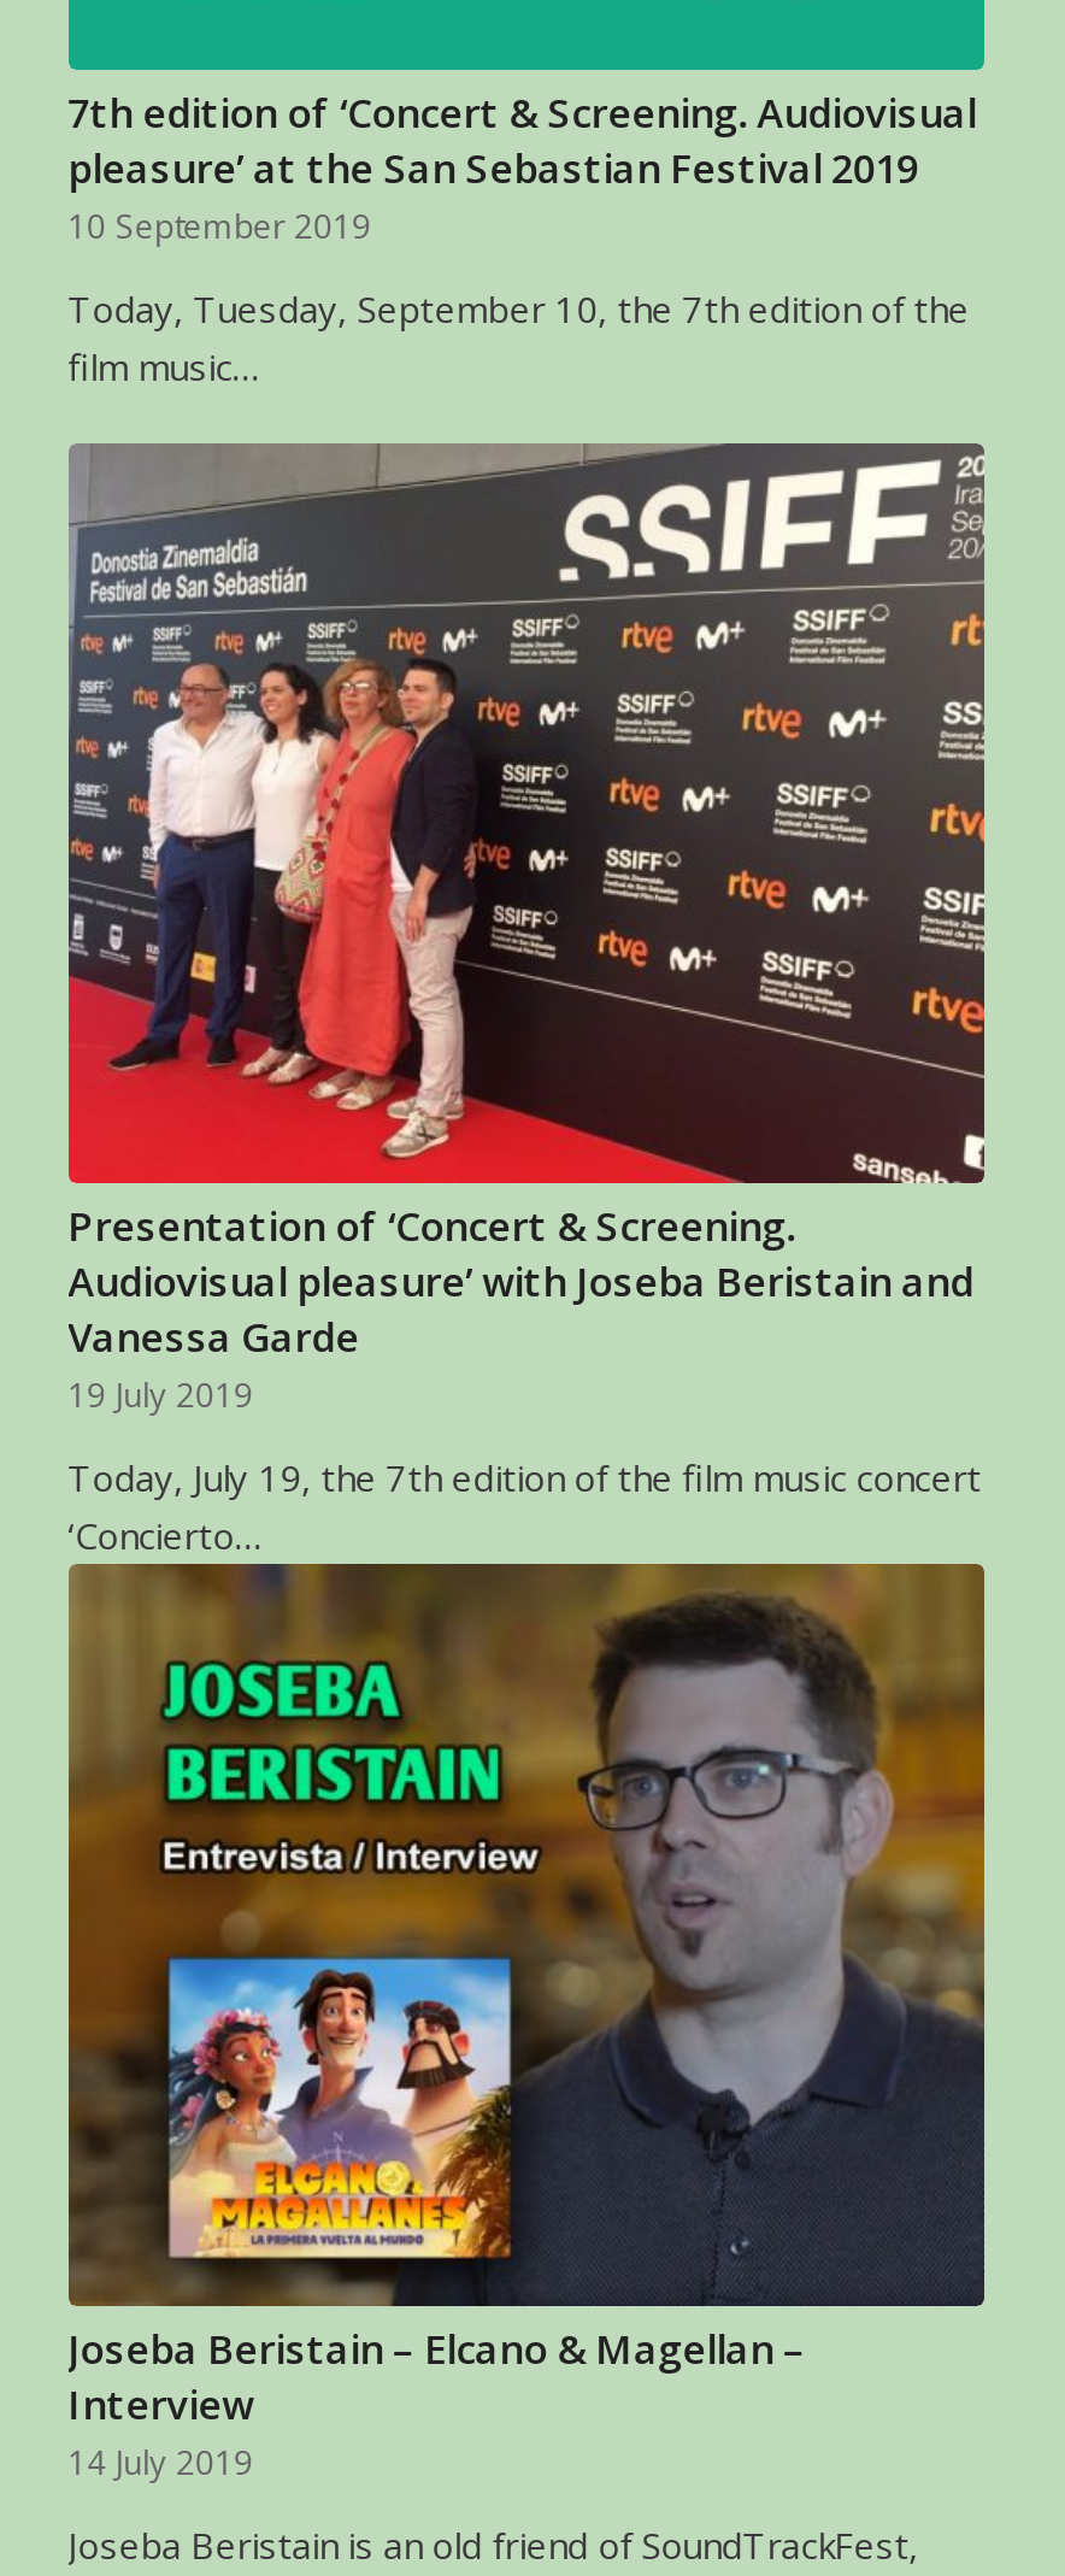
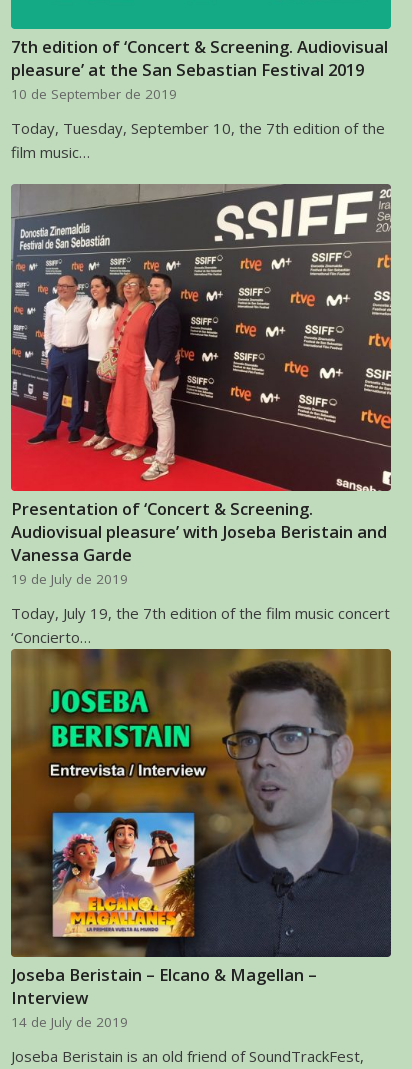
[68,204,371,247] 10 September 2019 -> [11,85,177,103] 10 de September de 2019
[68,1375,253,1418] 19 July 2019 -> [11,570,128,588] 19 de July de 2019
[68,2441,253,2485] 14 July 2019 -> [11,1013,128,1031] 14 de July de 2019

